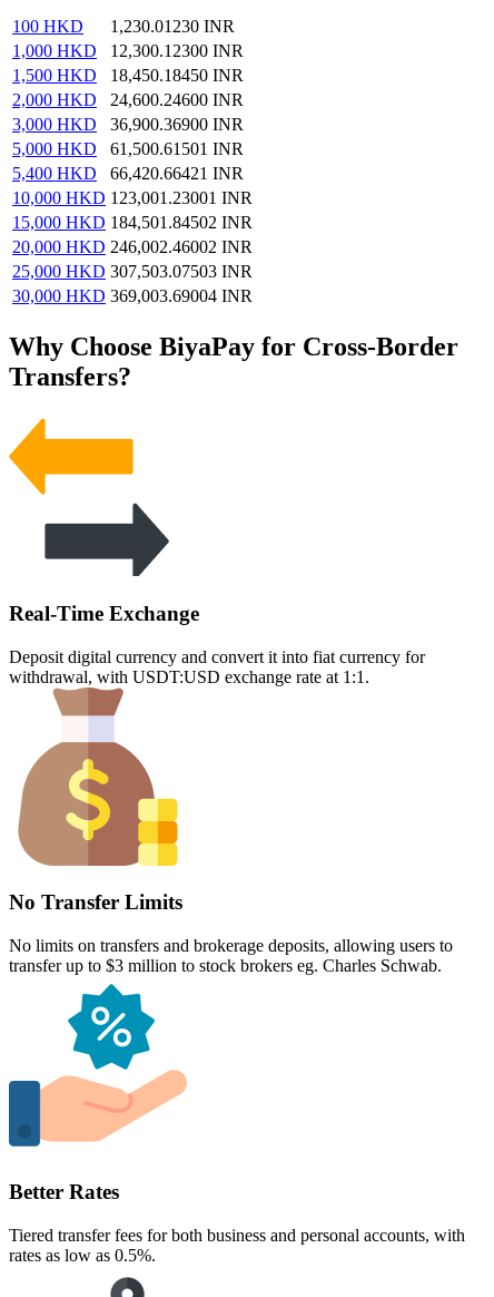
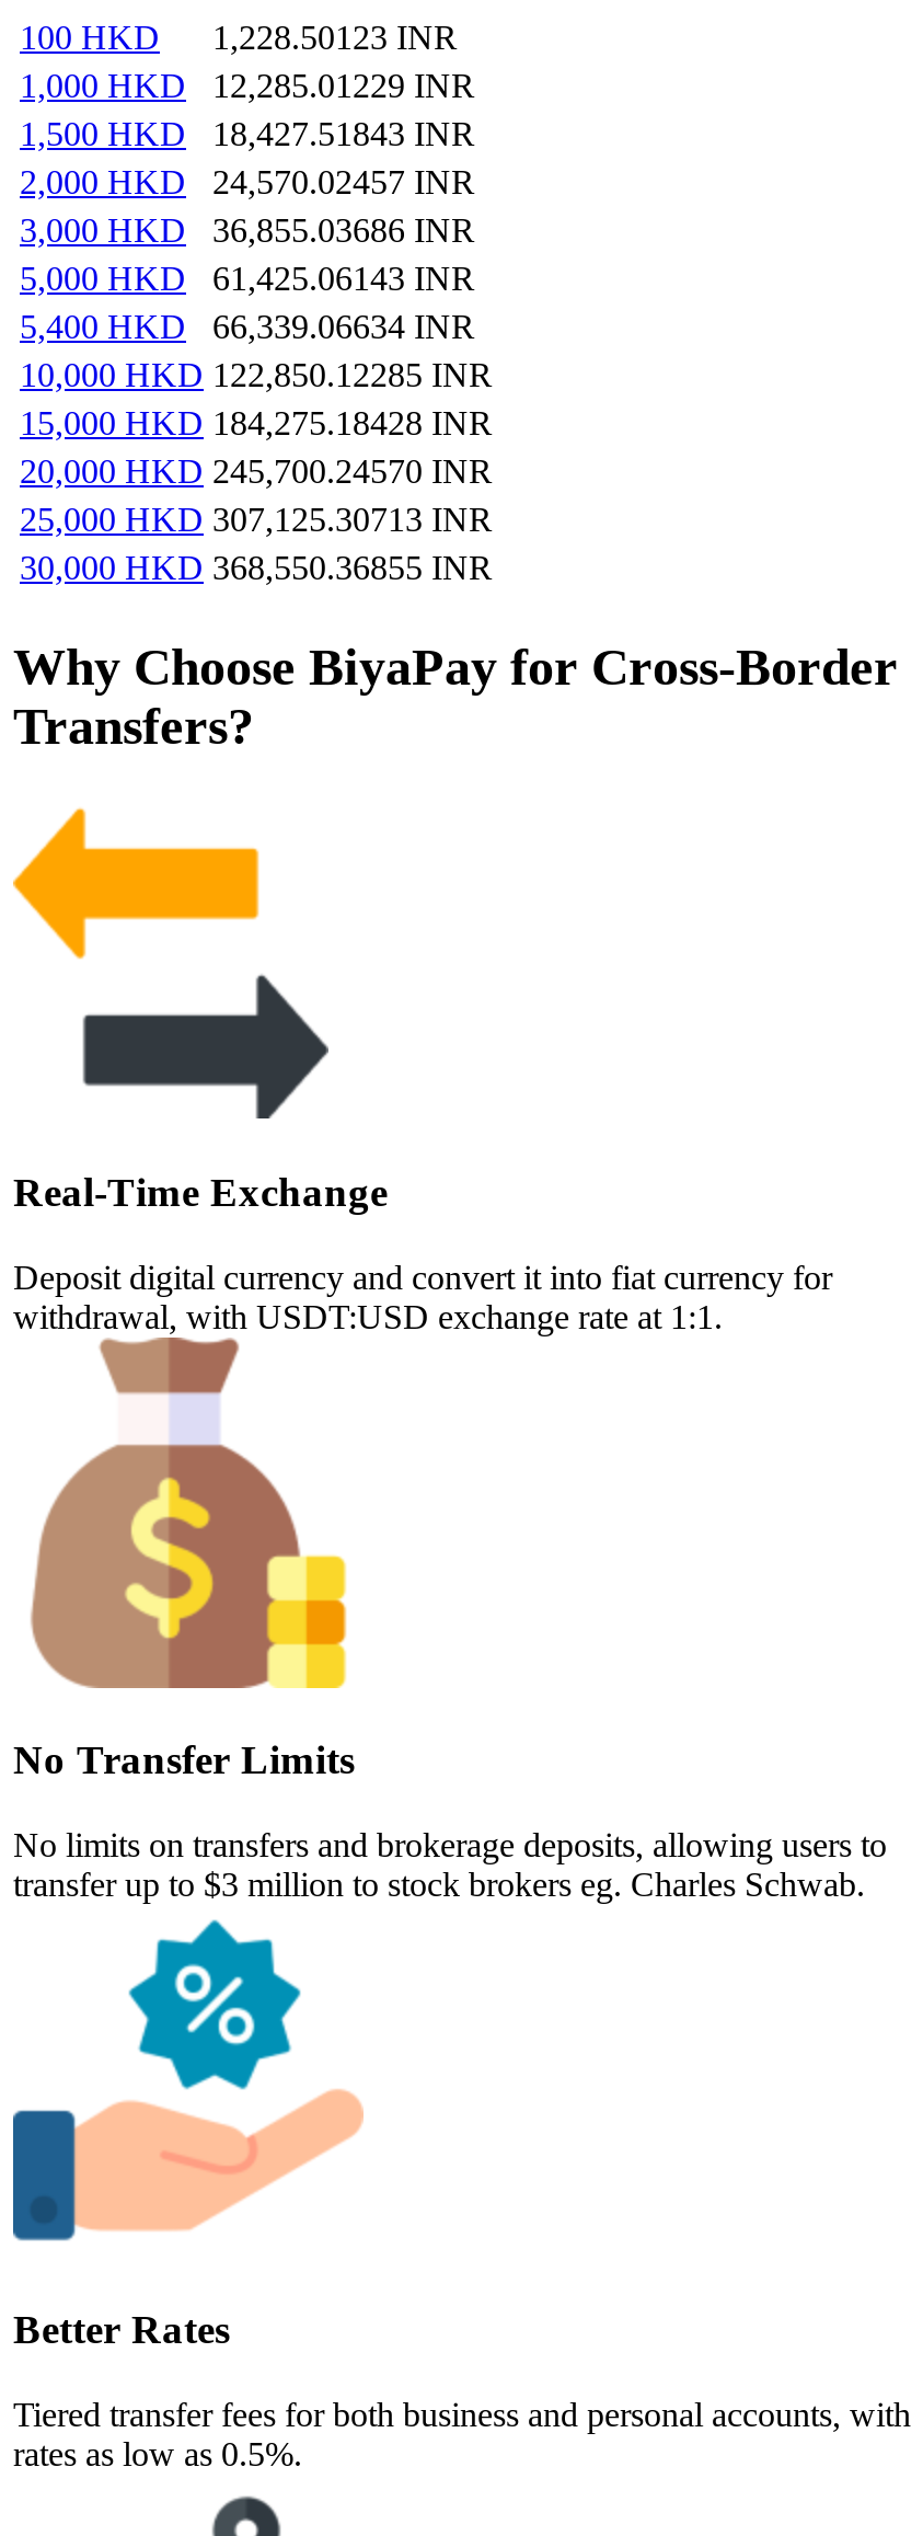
[12,17,235,36] 100 HKD 1,230.01230 INR -> [20,20,458,57] 100 HKD 1,228.50123 INR
[12,42,244,61] 1,000 HKD 12,300.12300 INR -> [20,68,475,105] 1,000 HKD 12,285.01229 INR
[12,66,244,85] 1,500 HKD 18,450.18450 INR -> [20,116,475,153] 1,500 HKD 18,427.51843 INR
[12,91,244,110] 2,000 HKD 24,600.24600 INR -> [20,164,475,202] 2,000 HKD 24,570.02457 INR
[12,115,244,134] 3,000 HKD 36,900.36900 INR -> [20,213,475,250] 3,000 HKD 36,855.03686 INR
[12,140,244,159] 5,000 HKD 61,500.61501 INR -> [20,261,475,298] 5,000 HKD 61,425.06143 INR
[12,164,244,183] 5,400 HKD 66,420.66421 INR -> [20,309,475,346] 5,400 HKD 66,339.06634 INR
[12,189,253,208] 10,000 HKD 123,001.23001 INR -> [20,357,493,394] 10,000 HKD 122,850.12285 INR
[12,213,253,232] 15,000 HKD 184,501.84502 INR -> [20,405,493,443] 15,000 HKD 184,275.18428 INR
[12,238,253,257] 20,000 HKD 246,002.46002 INR -> [20,454,493,491] 20,000 HKD 245,700.24570 INR
[12,262,253,281] 25,000 HKD 307,503.07503 INR -> [20,502,493,539] 25,000 HKD 307,125.30713 INR
[12,287,253,306] 30,000 HKD 369,003.69004 INR -> [20,550,493,587] 30,000 HKD 368,550.36855 INR

